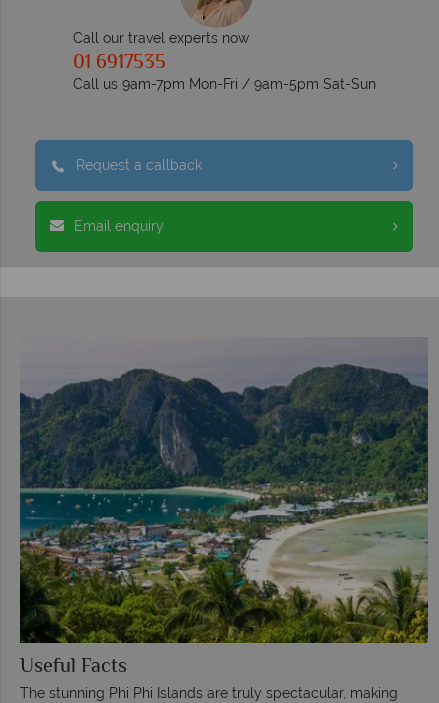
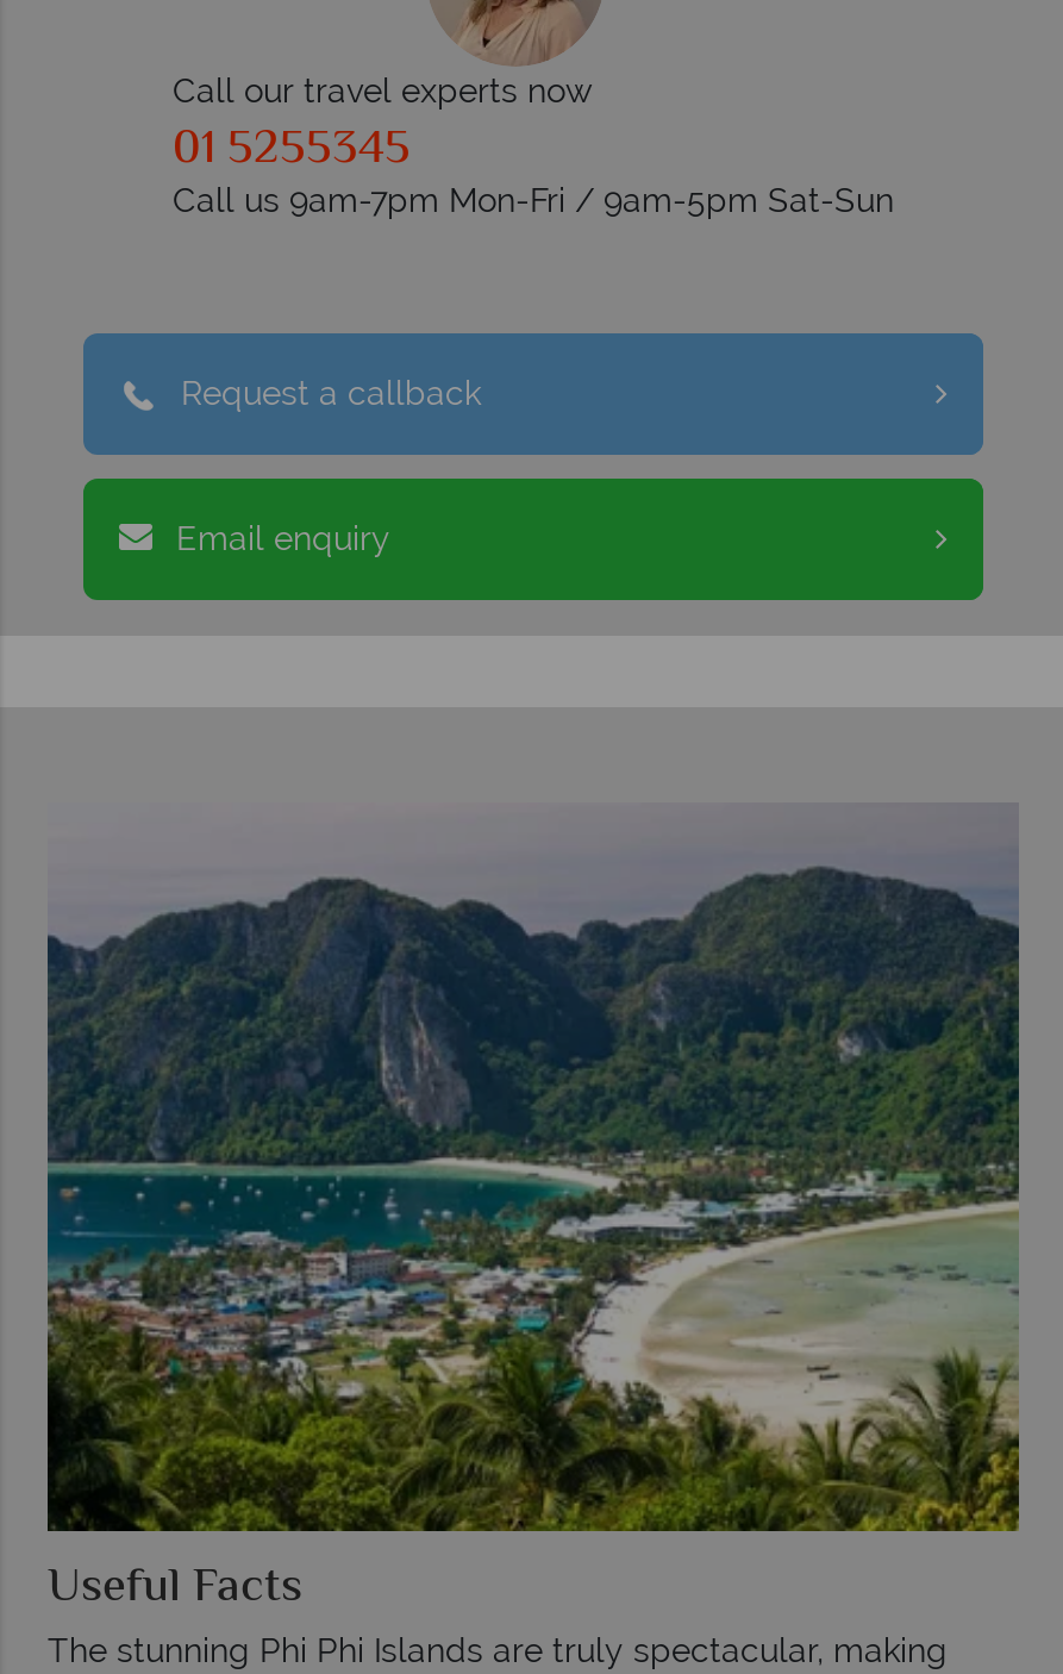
[72,48,165,79] 01 6917535 -> [173,114,411,187] 01 5255345

